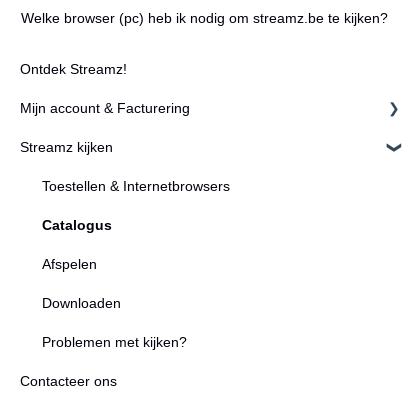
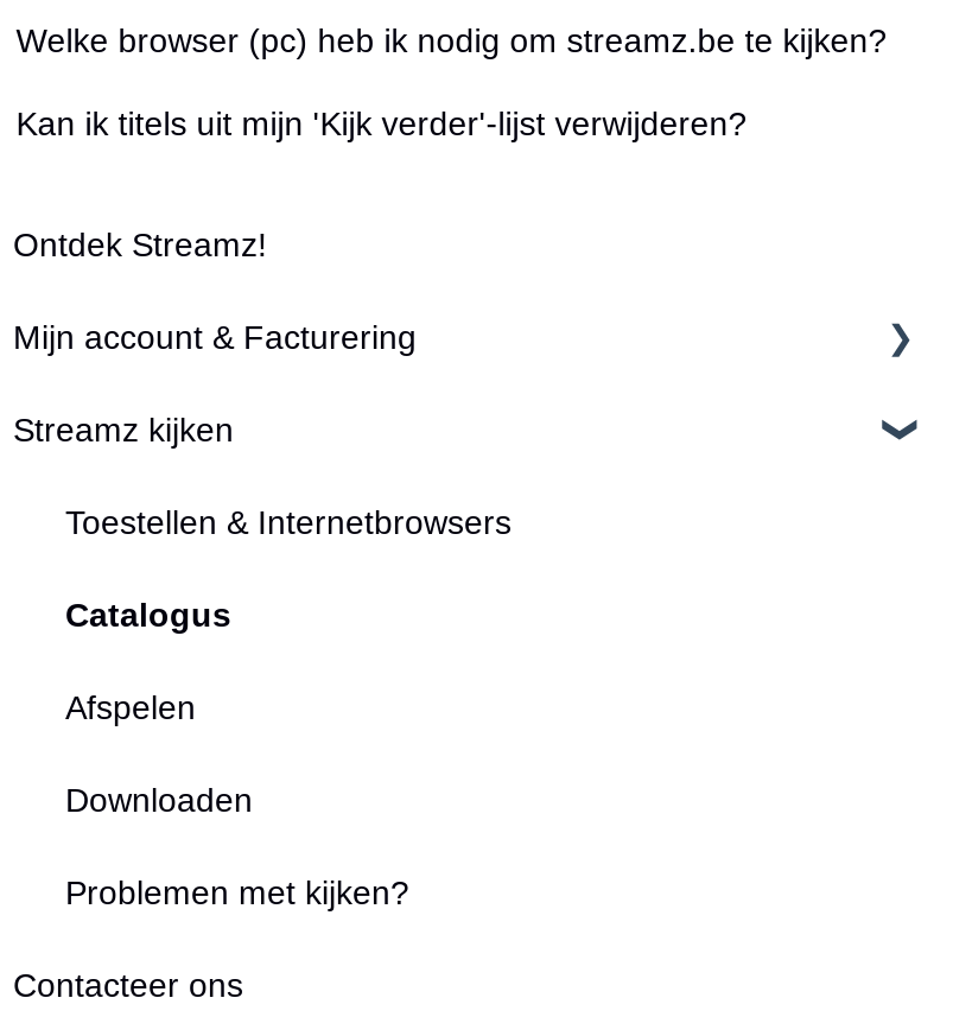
none -> [16,104,747,142] Kan ik titels uit mijn 'Kijk verder'-lijst verwijderen?

